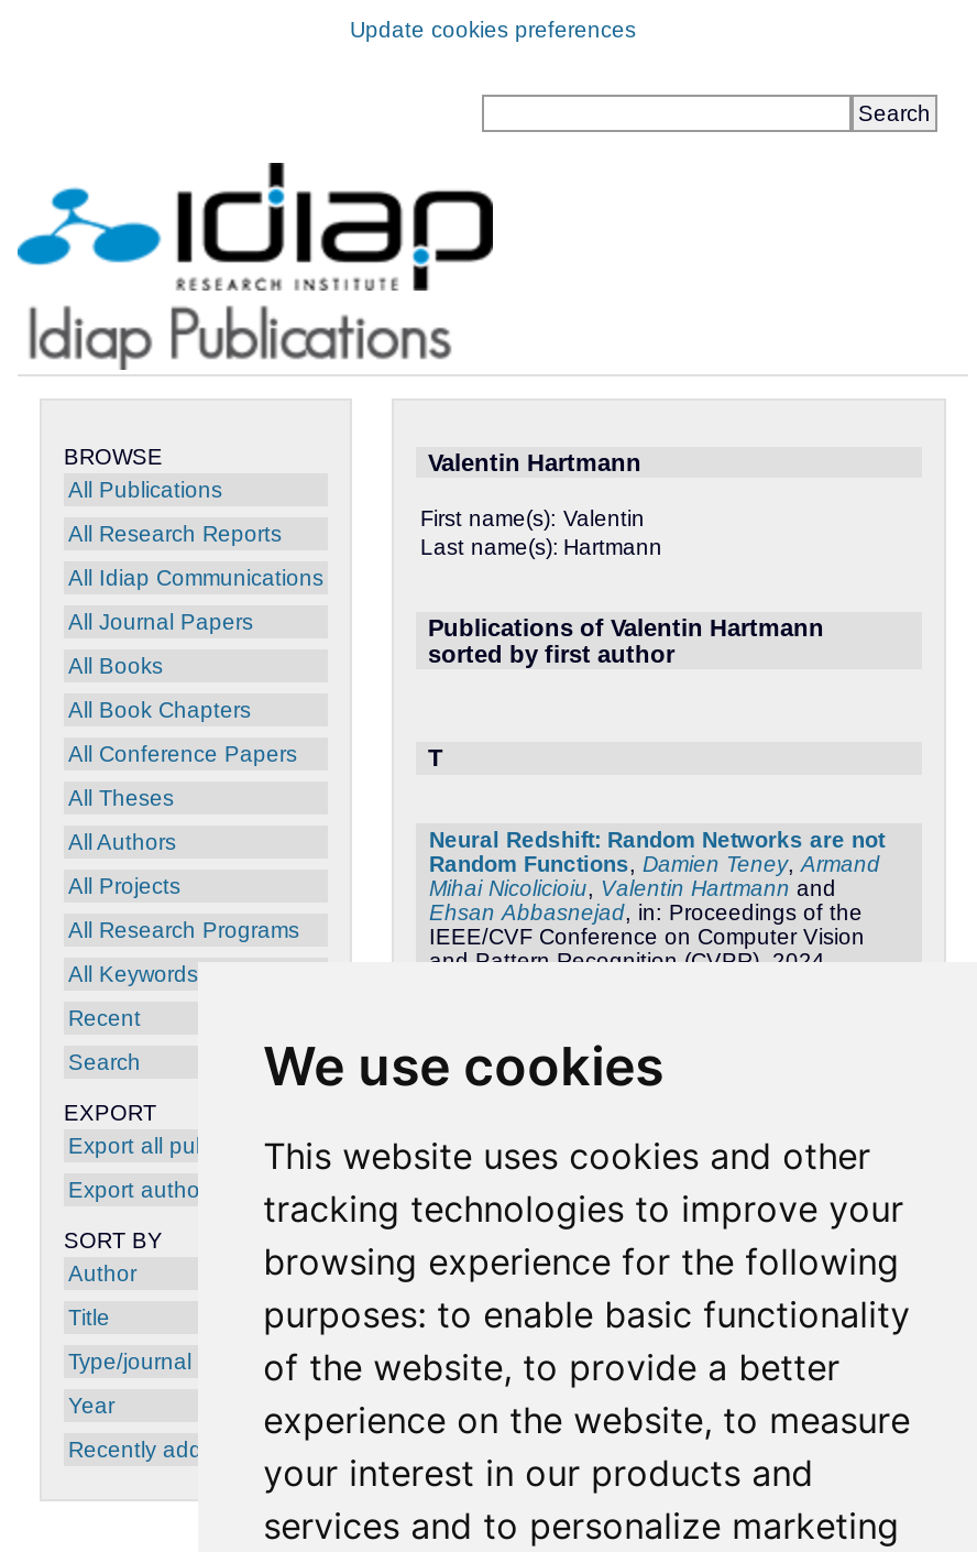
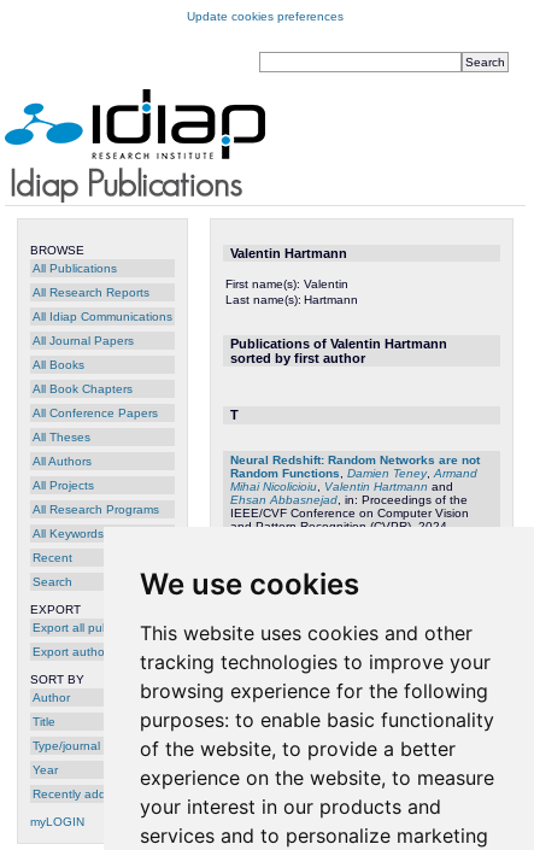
none -> [30,815,84,828] myLOGIN

